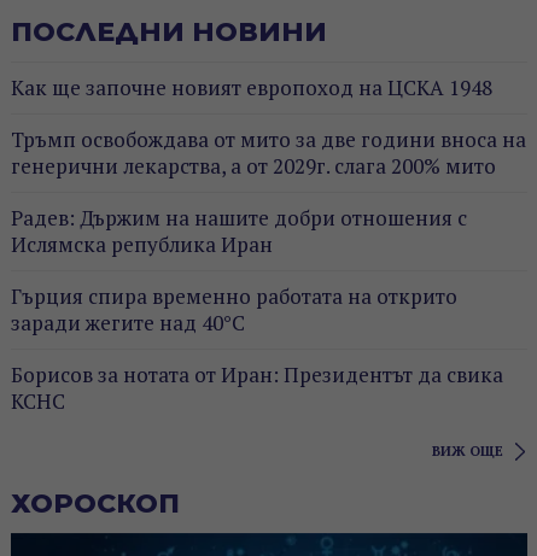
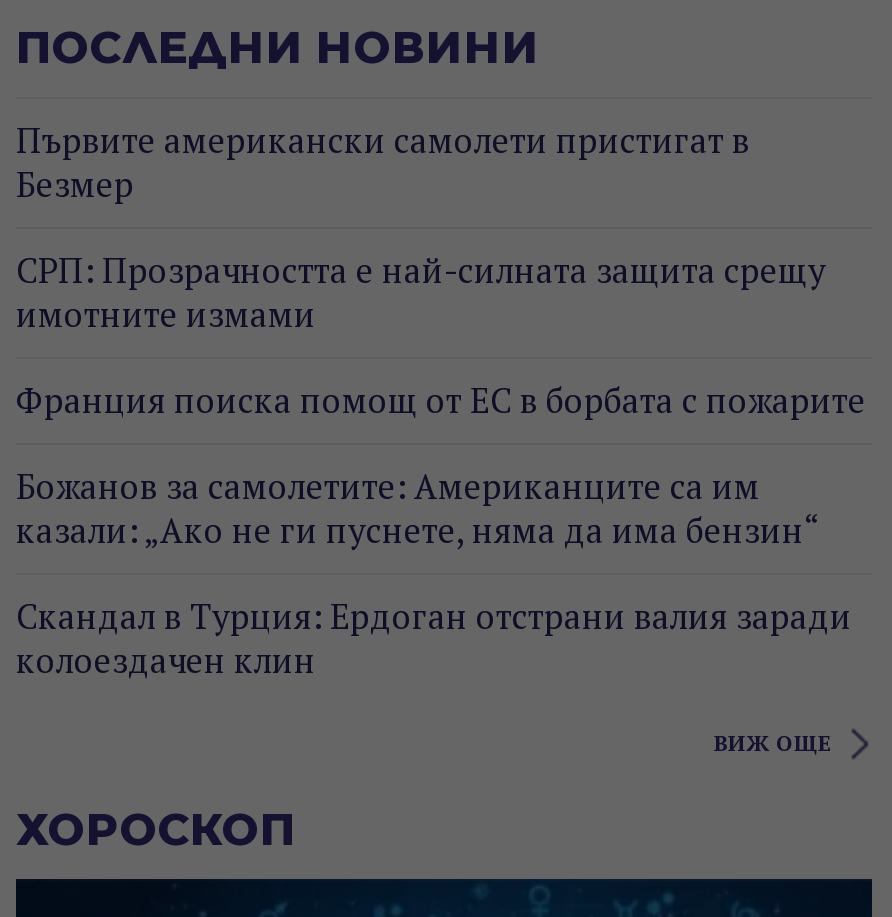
[11,73,492,101] Как ще започне новият европоход на ЦСКА 1948 -> [16,117,750,207] Първите американски самолети пристигат в | Безмер
[11,125,526,180] Тръмп освобождава от мито за две години вноса на | генерични лекарства, а от 2029г. слага 200% мито -> [16,247,826,337] СРП: Прозрачността е най-силната защита срещу | имотните измами
[11,204,467,258] Радев: Държим на нашите добри отношения с | Ислямска република Иран -> [16,377,866,423] Франция поиска помощ от ЕС в борбата с пожарите
[11,282,457,336] Гърция спира временно работата на открито | заради жегите над 40°C -> [16,463,820,553] Божанов за самолетите: Американците са им | казали: „Ако не ги пуснете, няма да има бензин“
[11,360,503,415] Борисов за нотата от Иран: Президентът да свика | КСНС -> [16,593,852,683] Скандал в Турция: Ердоган отстрани валия заради | колоездачен клин

